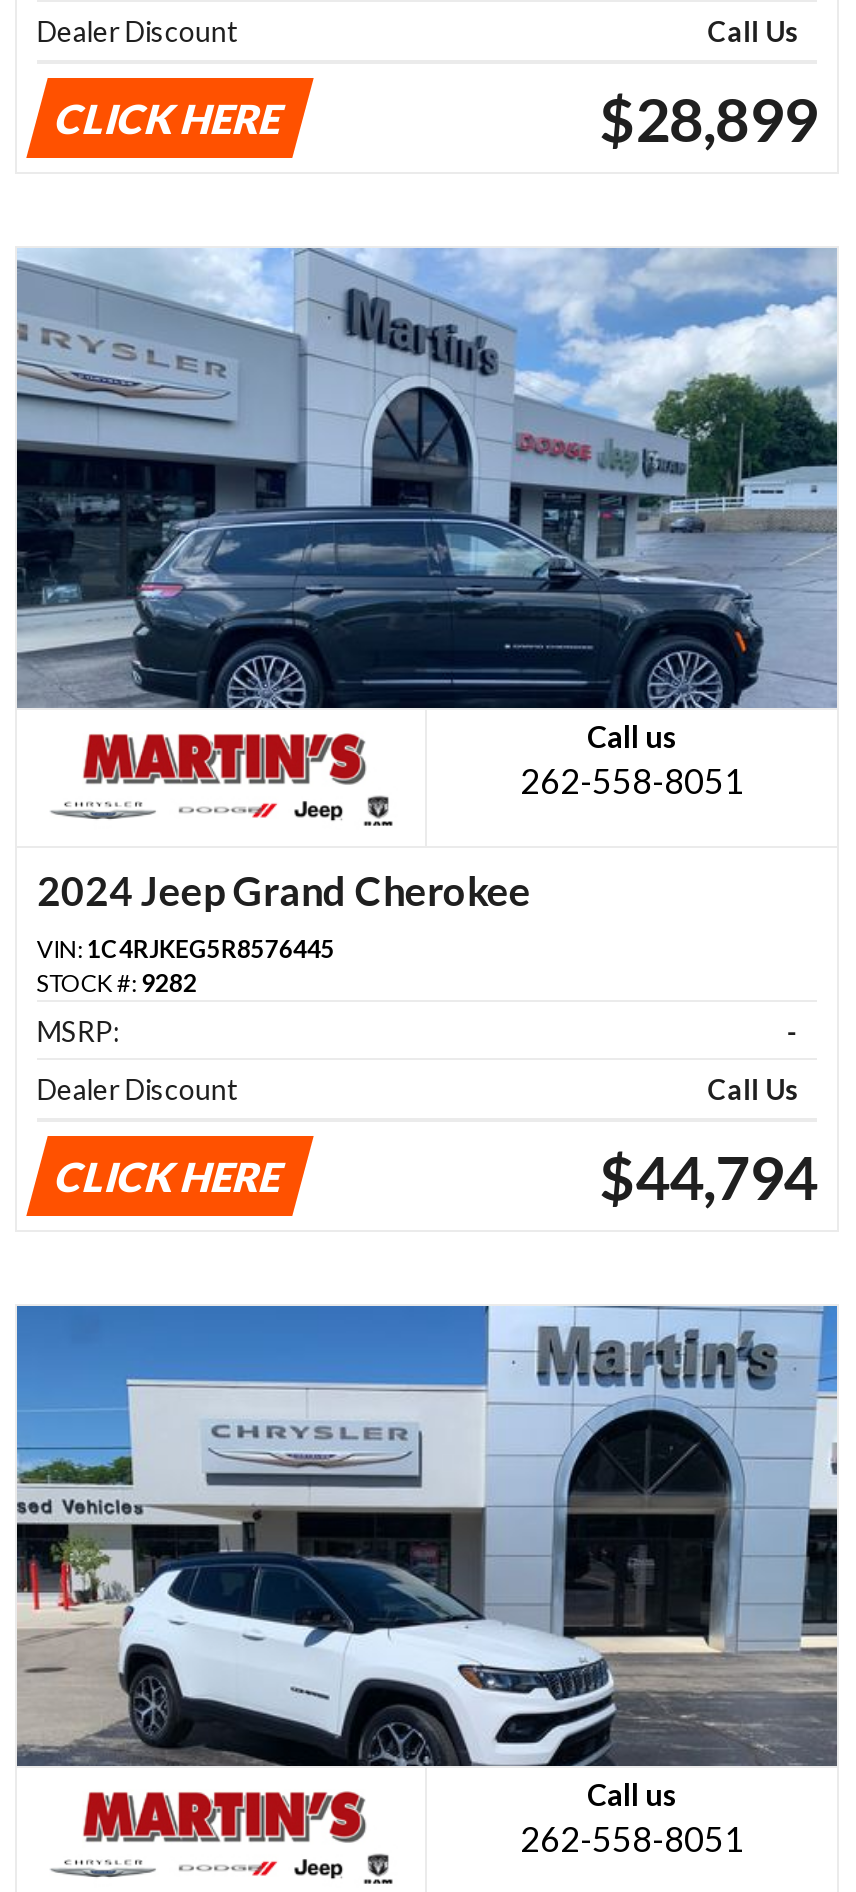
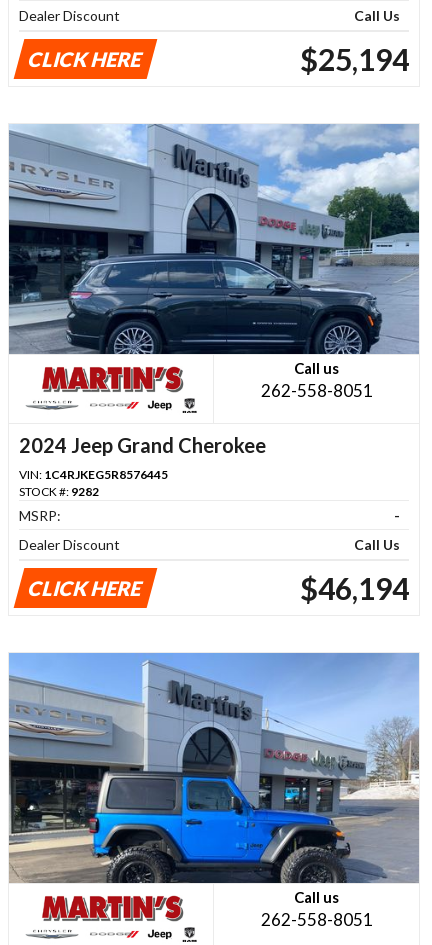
[599,82,817,154] $28,899 -> [300,41,409,77] $25,194
[599,1140,817,1212] $44,794 -> [300,570,409,606] $46,194
[17,1306,839,1766] [image] -> [9,653,420,883] [image]

